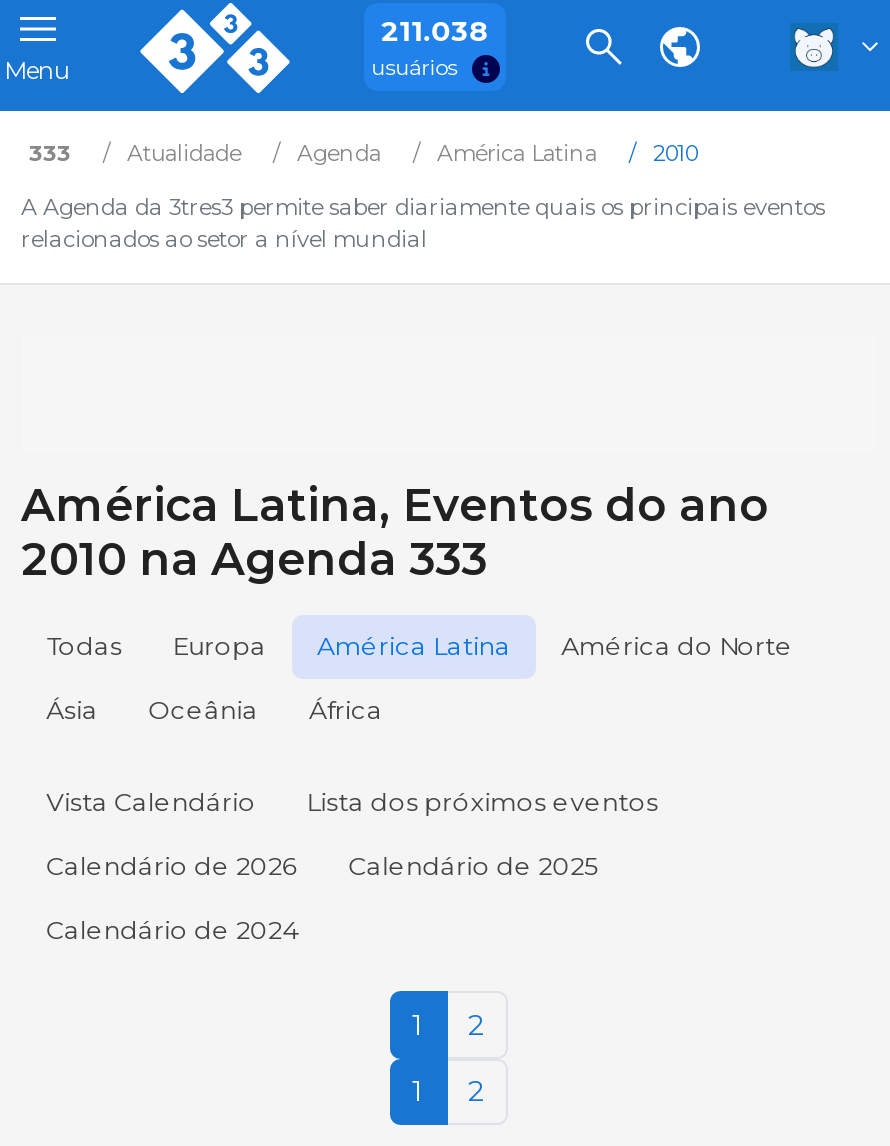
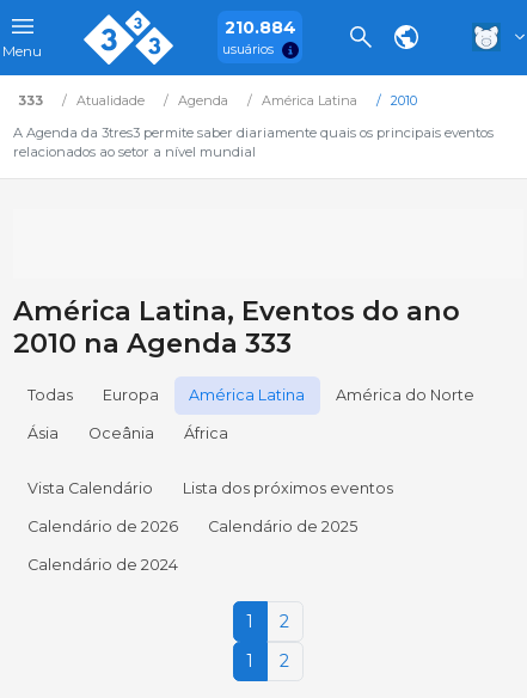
[381,12,489,48] 211.038 -> [224,16,296,38] 210.884

